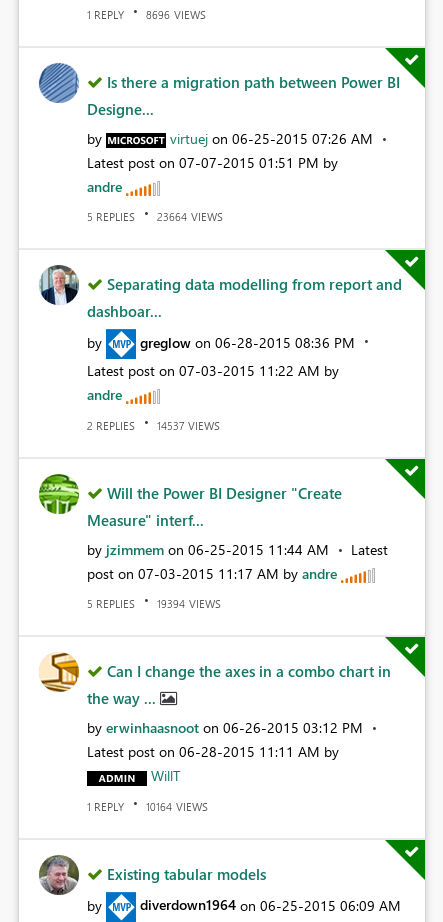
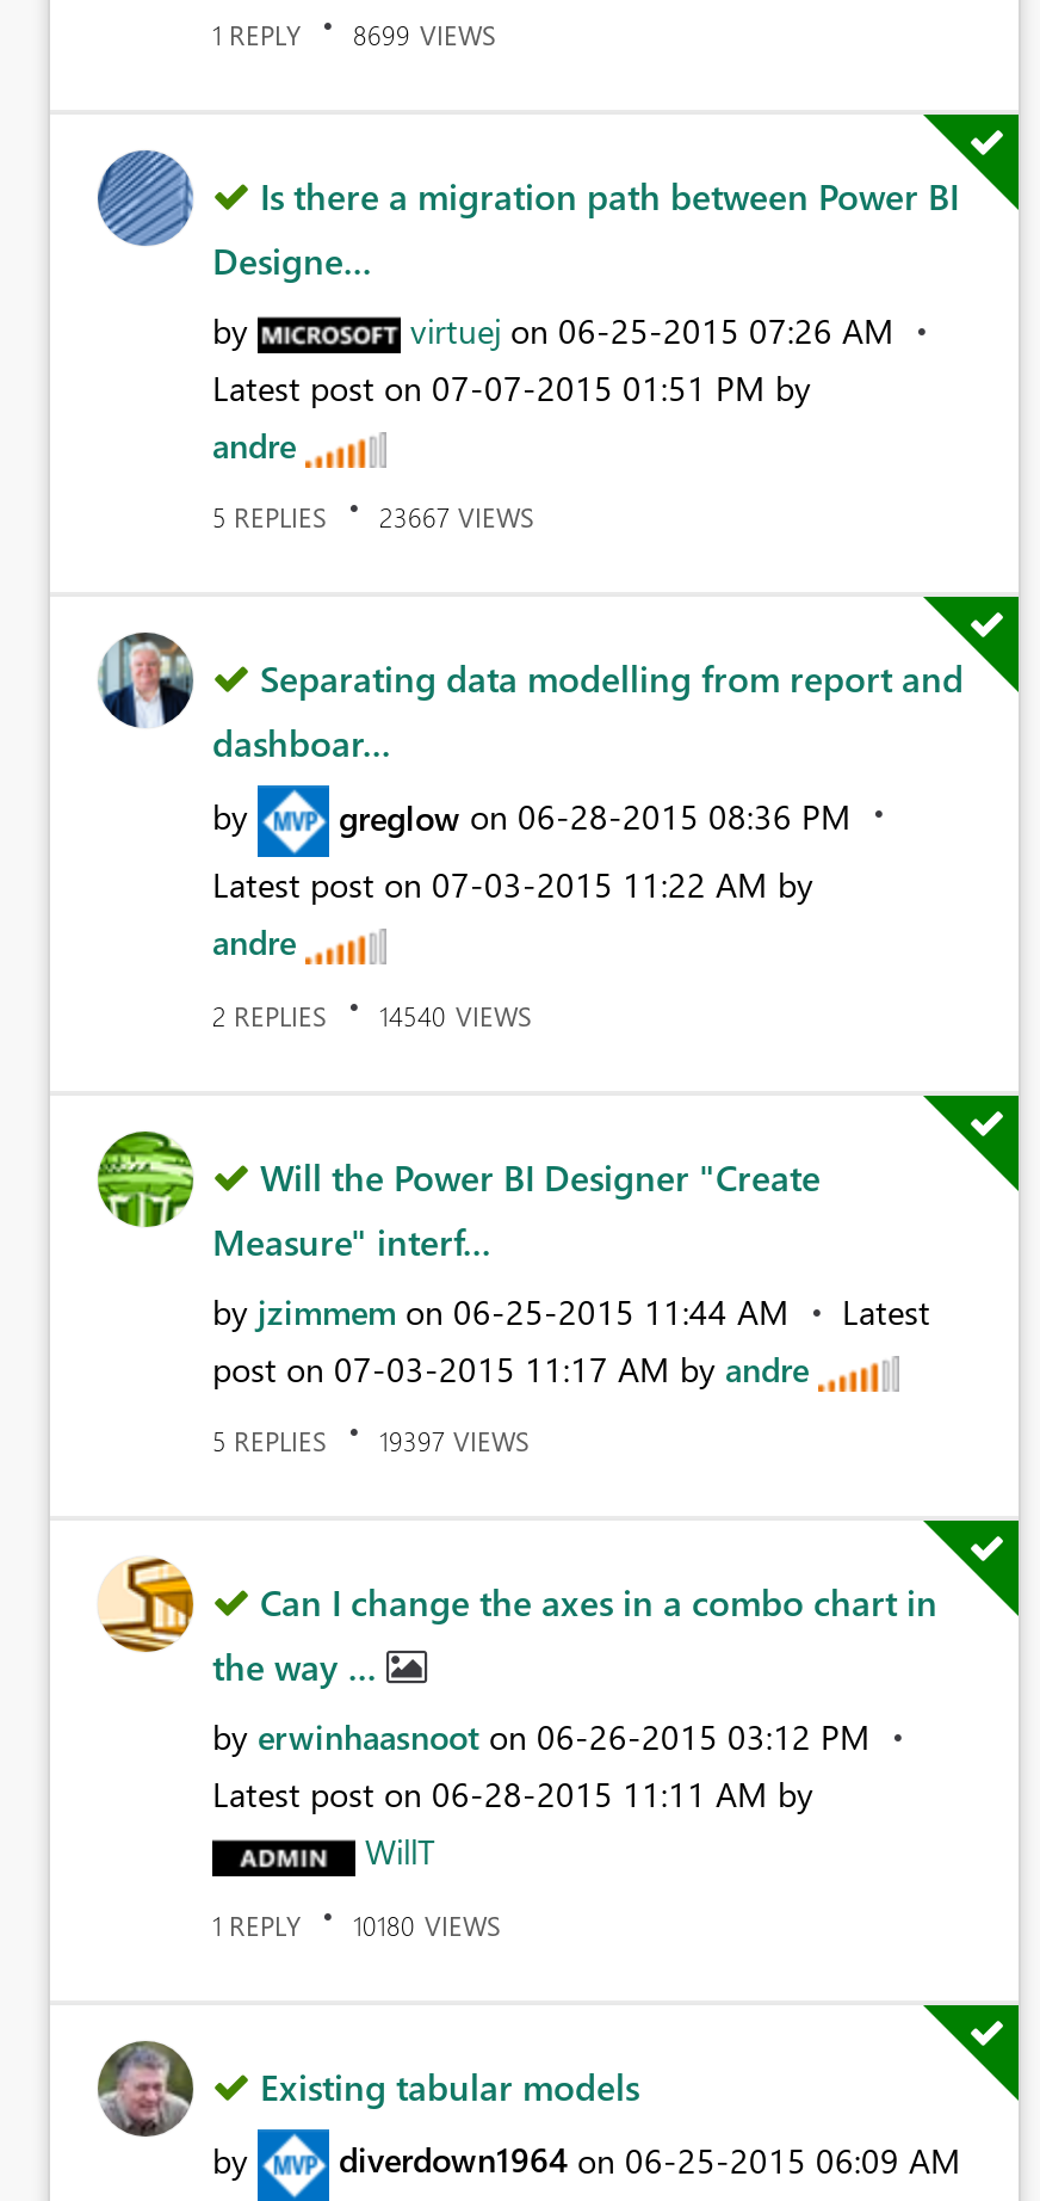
[87,7,206,22] 1 REPLY 8696 VIEWS -> [212,16,496,52] 1 REPLY 8699 VIEWS
[87,209,223,224] 5 REPLIES 23664 VIEWS -> [212,500,534,536] 5 REPLIES 23667 VIEWS
[87,418,220,433] 2 REPLIES 14537 VIEWS -> [212,998,532,1033] 2 REPLIES 14540 VIEWS
[87,596,221,611] 5 REPLIES 19394 VIEWS -> [212,1424,530,1460] 5 REPLIES 19397 VIEWS
[87,799,208,814] 1 REPLY 10164 VIEWS -> [212,1907,501,1943] 1 REPLY 10180 VIEWS

